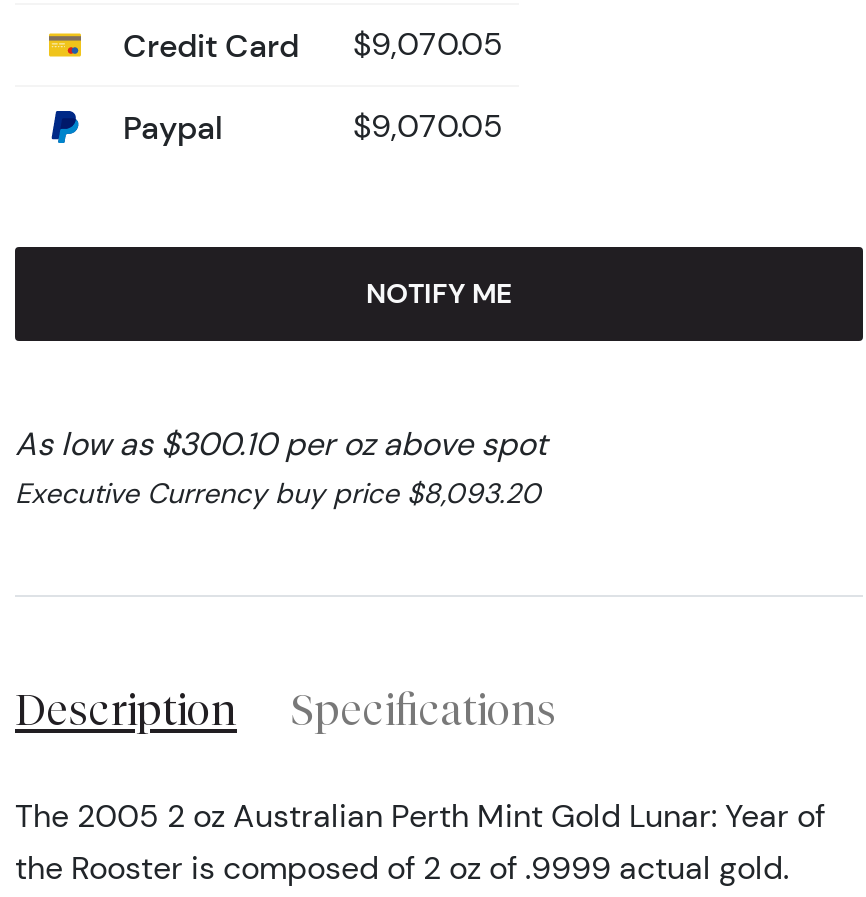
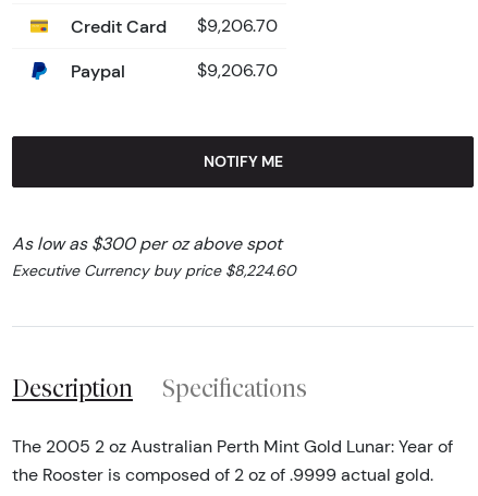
[115,24,503,64] Credit Card $9,070.05 -> [66,15,277,37] Credit Card $9,206.70
[353,106,503,144] $9,070.05 -> [197,60,277,80] $9,206.70
[15,424,547,462] As low as $300.10 per oz above spot -> [12,233,282,254] As low as $300 per oz above spot
[15,474,541,510] Executive Currency buy price $8,093.20 -> [12,260,296,280] Executive Currency buy price $8,224.60

